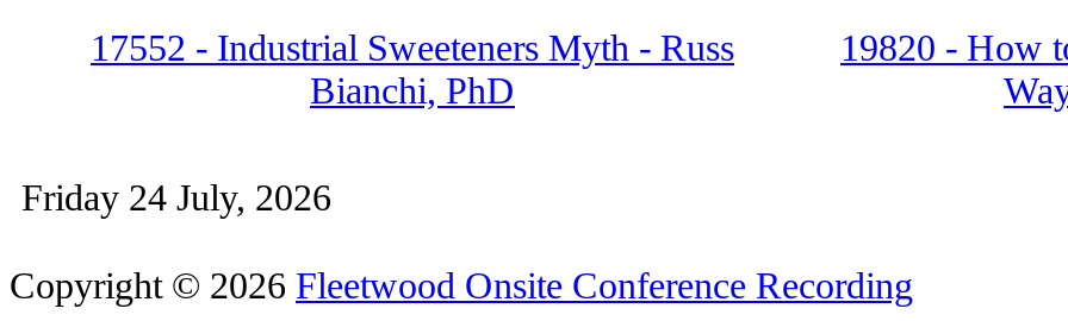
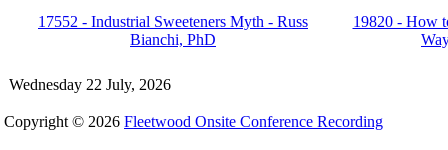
[2,177,350,218] Friday 24 July, 2026 -> [1,76,179,93] Wednesday 22 July, 2026

